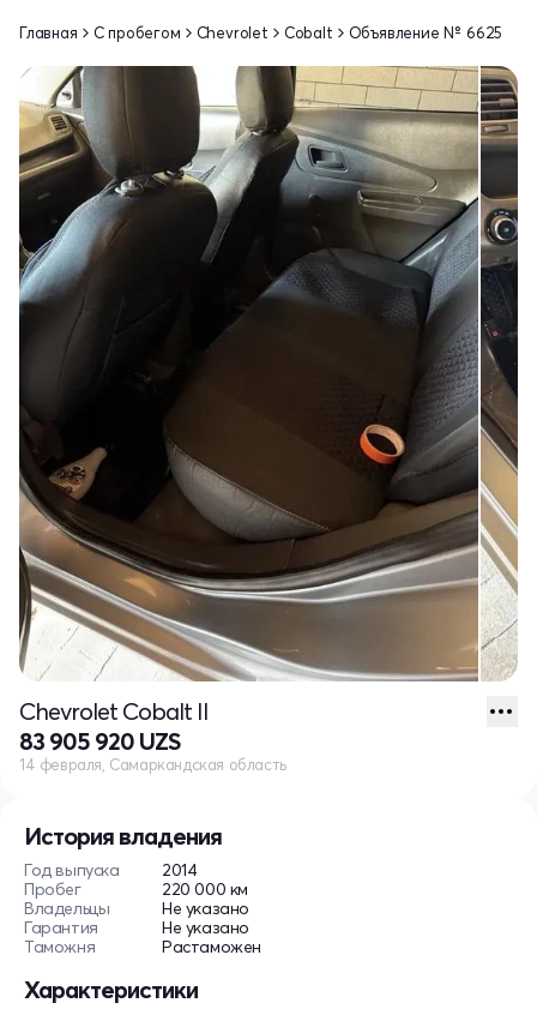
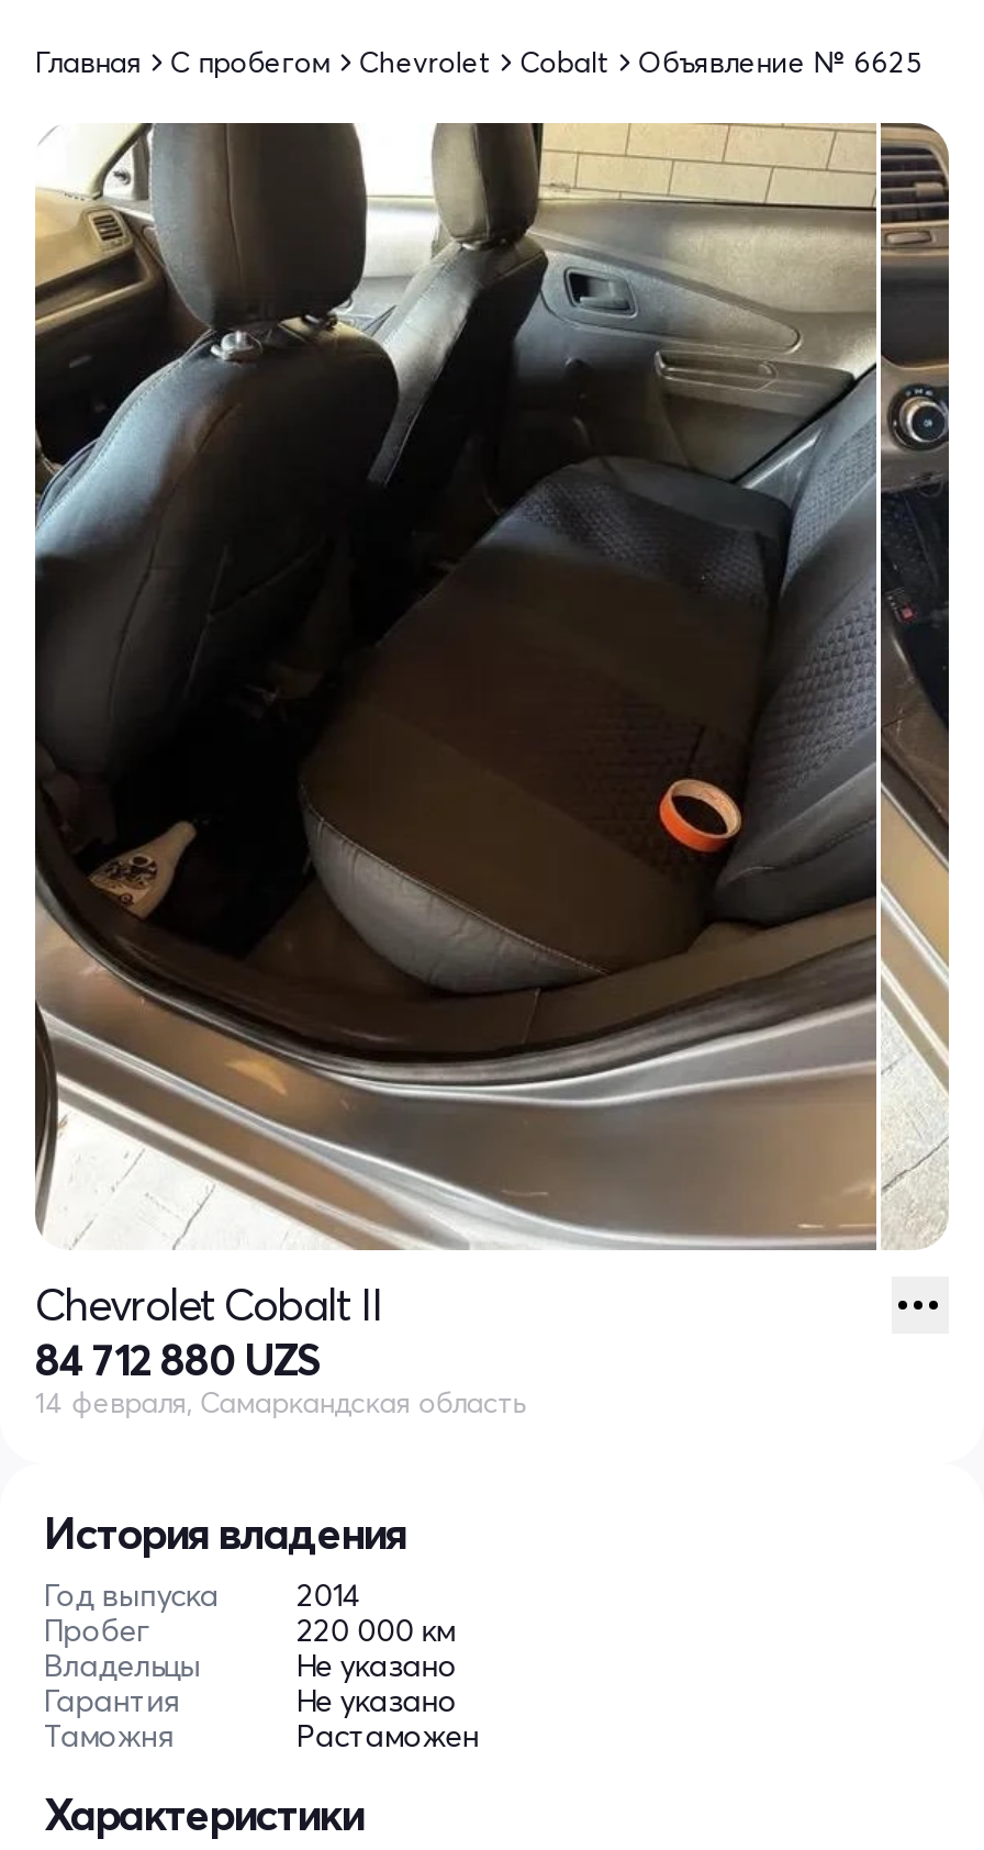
[19,725,180,755] 83 905 920 UZS -> [35,1331,318,1386] 84 712 880 UZS

